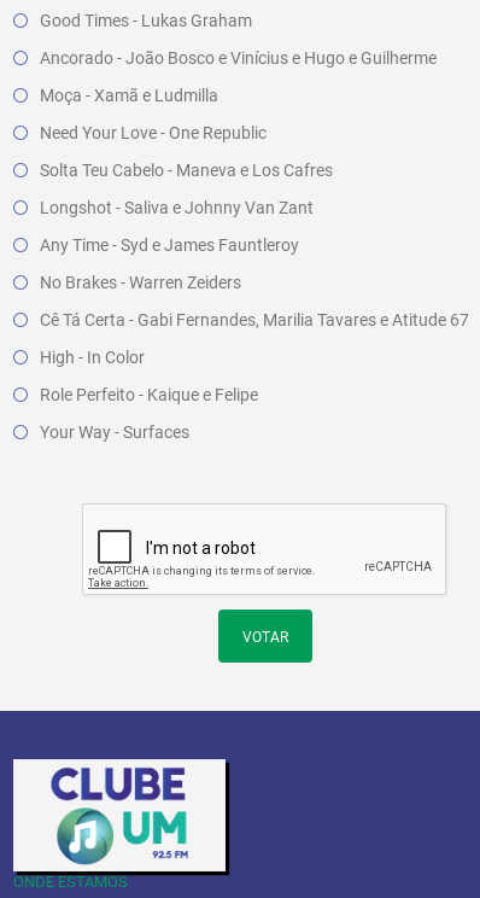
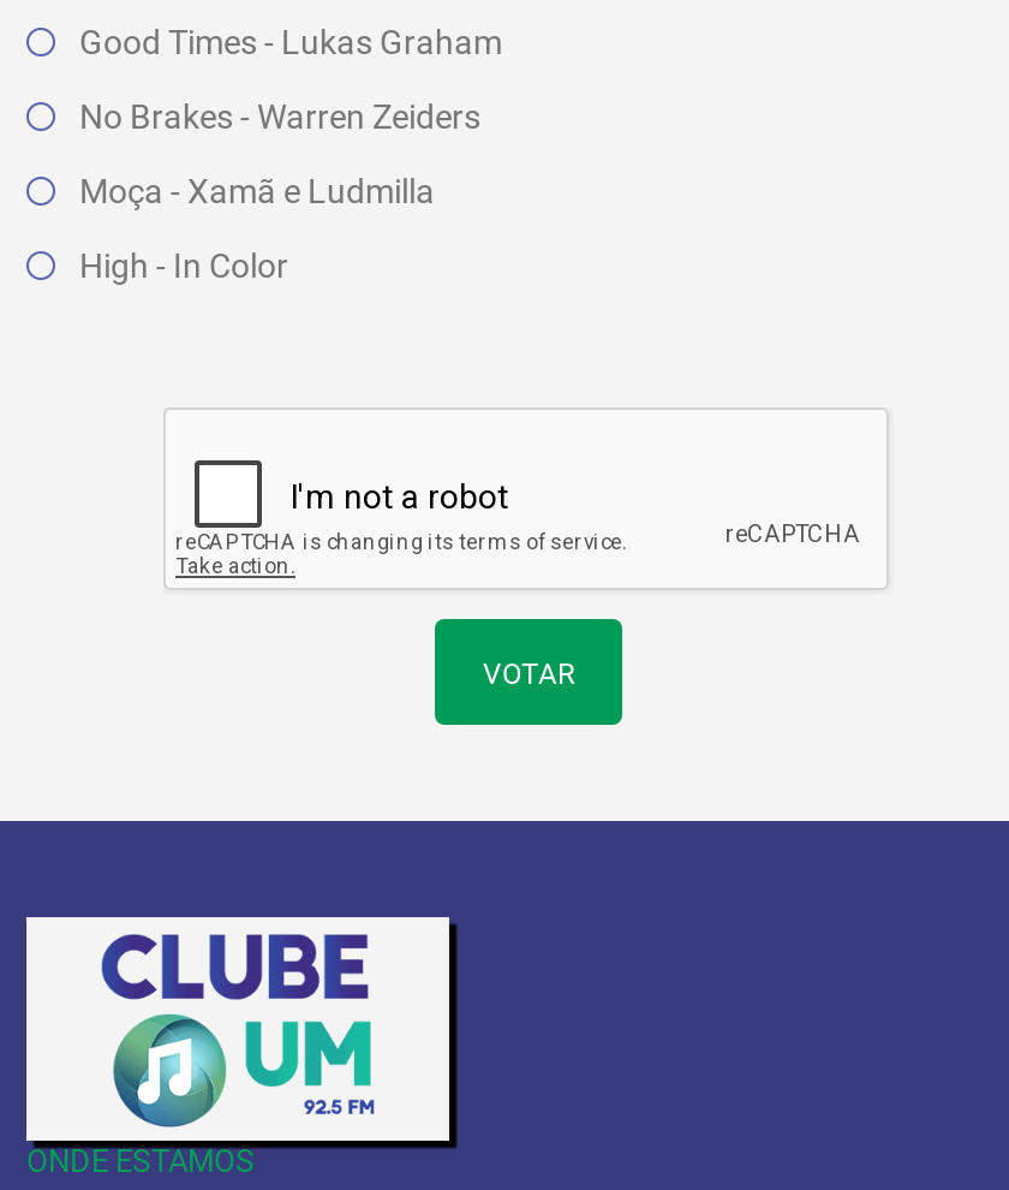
[40,48,437,68] Ancorado - João Bosco e Vinícius e Hugo e Guilherme -> none
[40,123,469,330] Need Your Love - One Republic | Solta Teu Cabelo - Maneva e Los Cafres | Longshot - Saliva e Johnny Van Zant | Any Time - Syd e James Fauntleroy | Cê Tá Certa - Gabi Fernandes, Marilia Tavares e Atitude 67 -> none
moved [40,273,241,292] -> [79,97,480,136]: No Brakes - Warren Zeiders
[40,385,258,442] Role Perfeito - Kaique e Felipe | Your Way - Surfaces -> none

